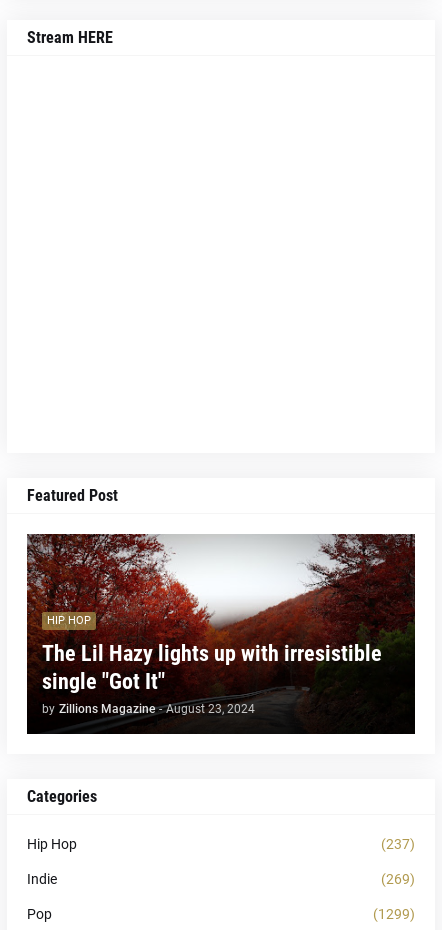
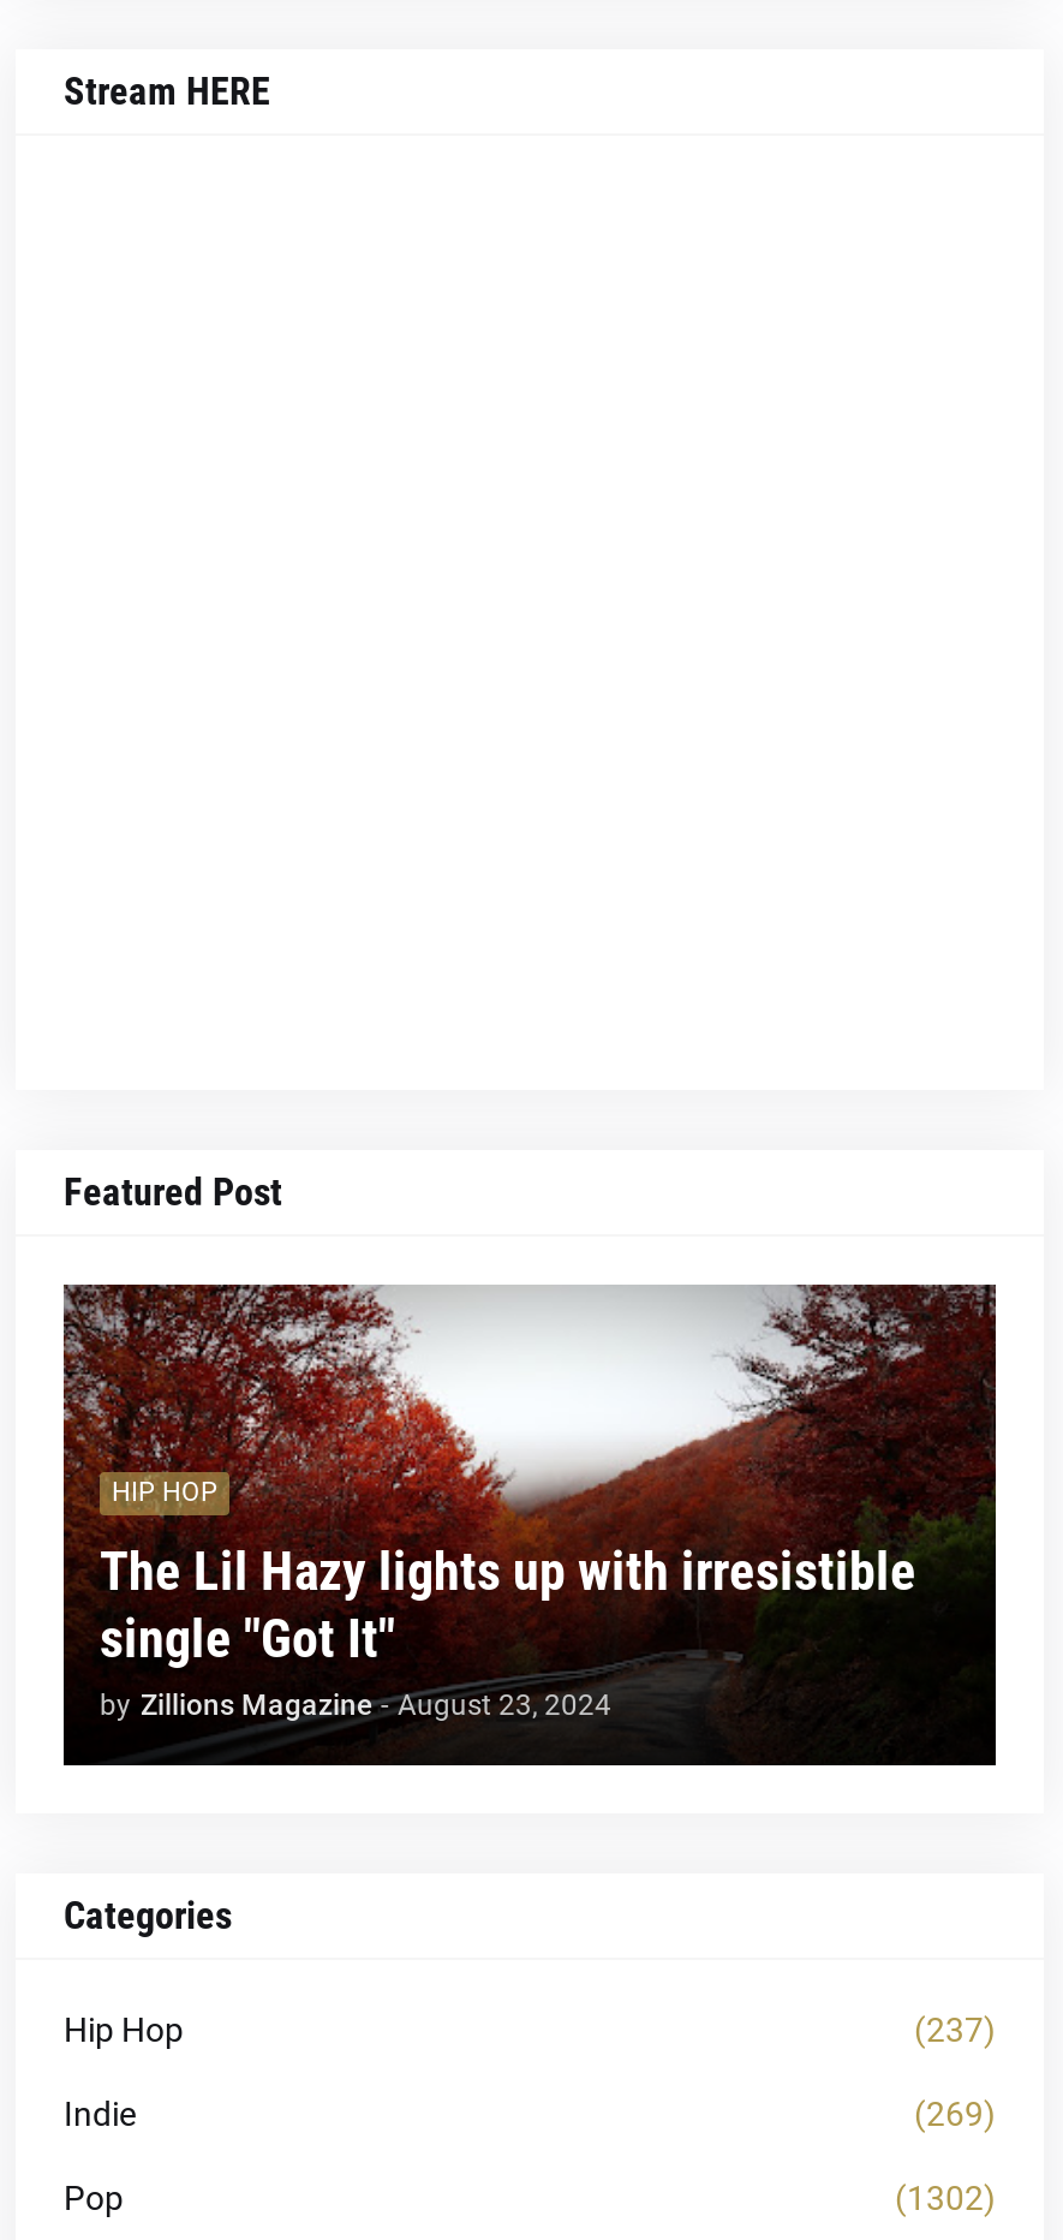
[373,905,415,921] (1299) -> [895,2178,996,2216] (1302)

